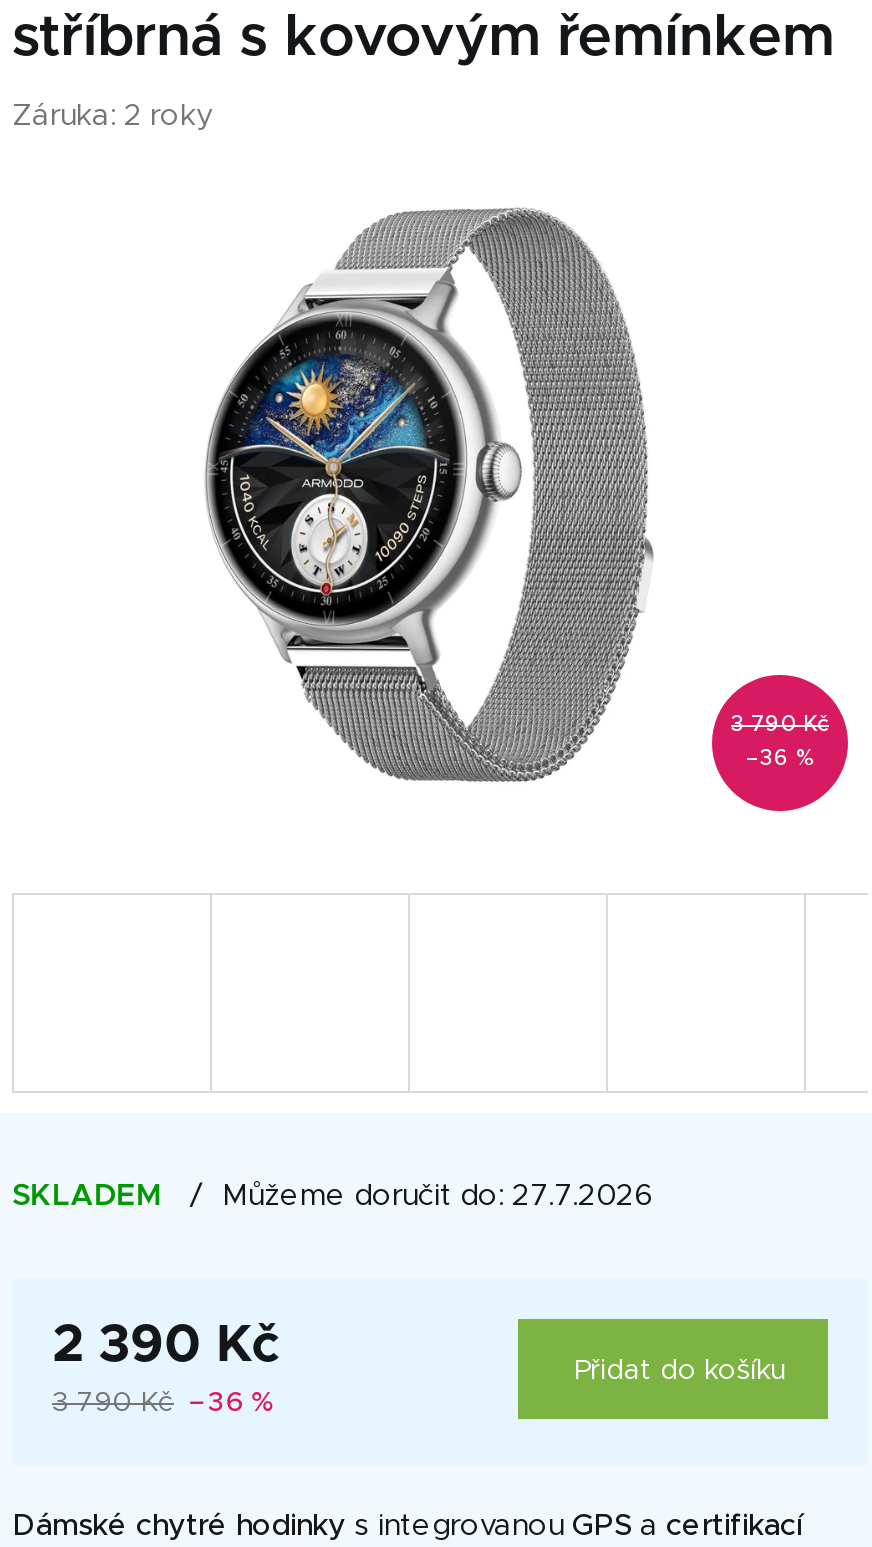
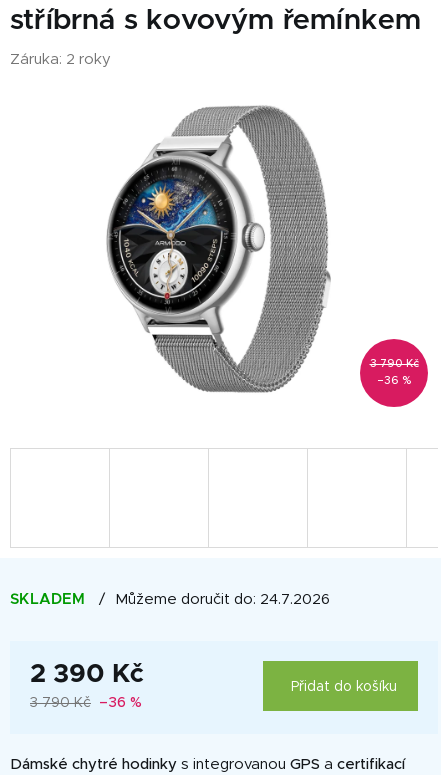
[222,1181,652,1211] Můžeme doručit do: 27.7.2026 -> [115,592,330,607] Můžeme doručit do: 24.7.2026

